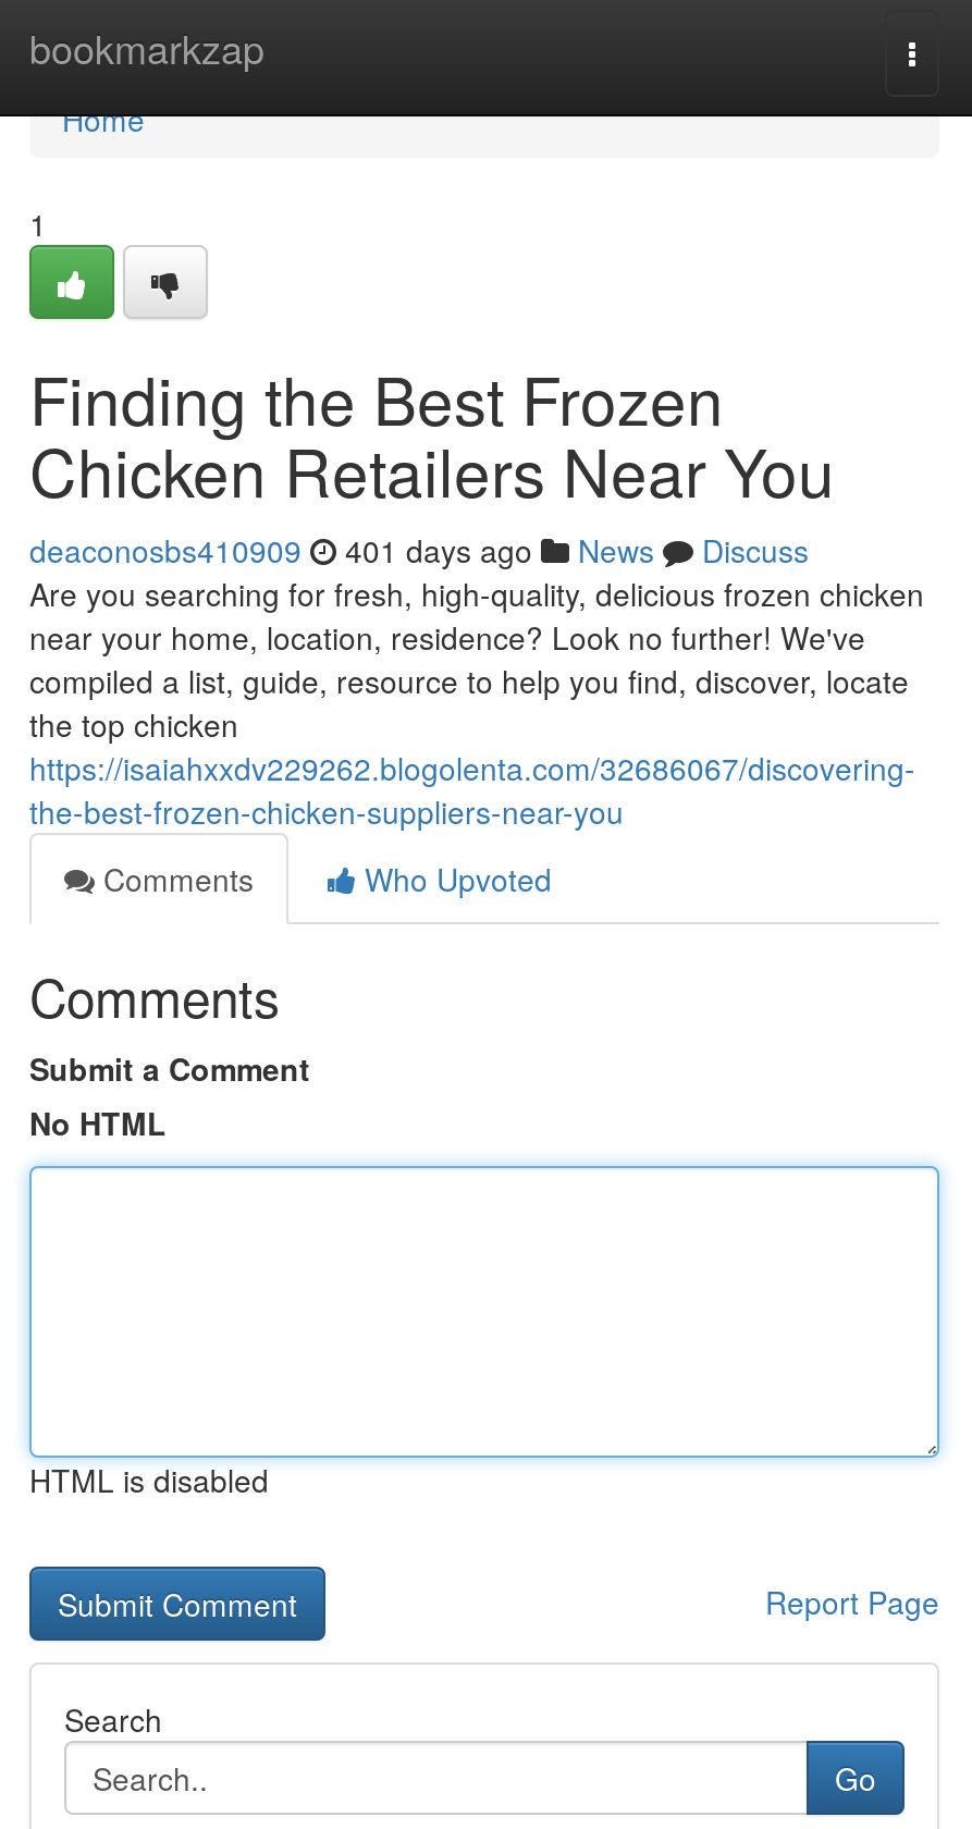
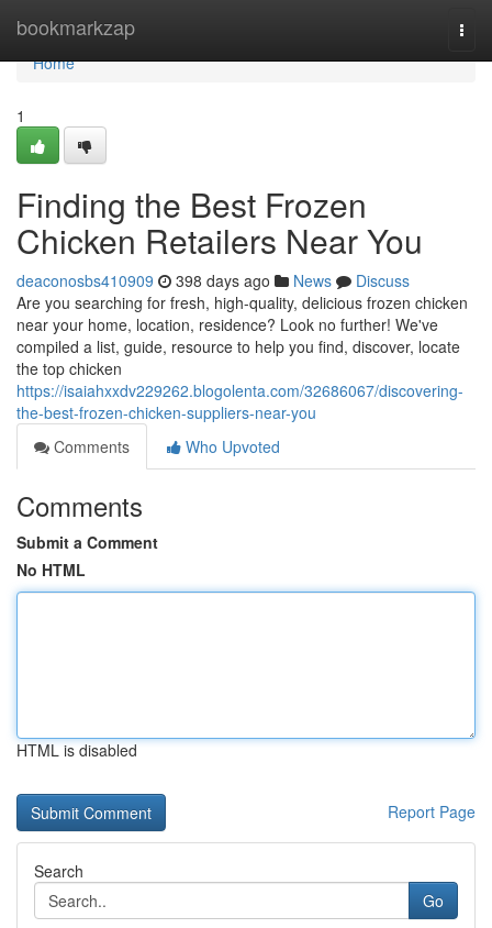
[29,528,809,572] deaconosbs410909 401 days ago News Discuss -> [16,269,410,291] deaconosbs410909 398 days ago News Discuss

